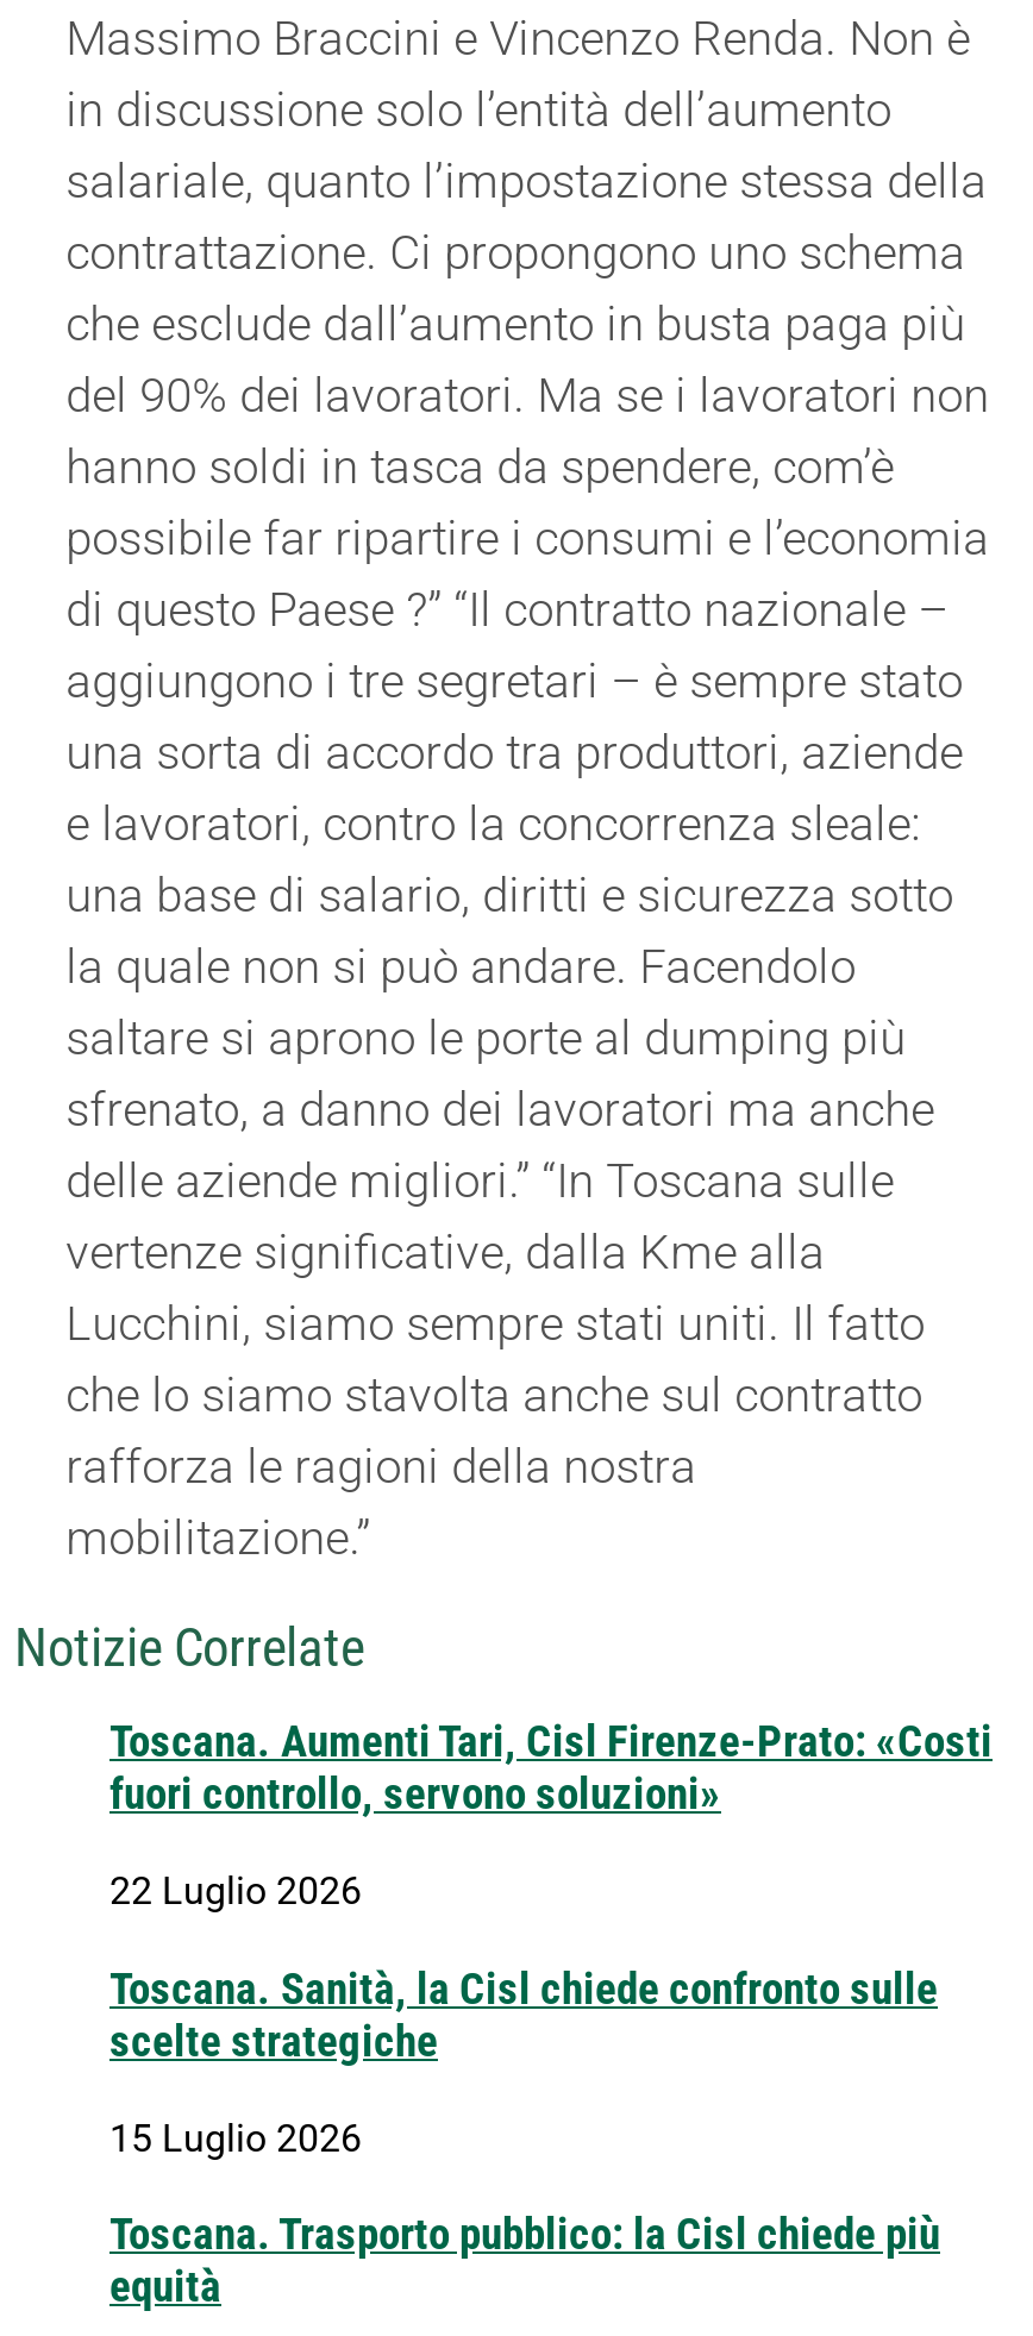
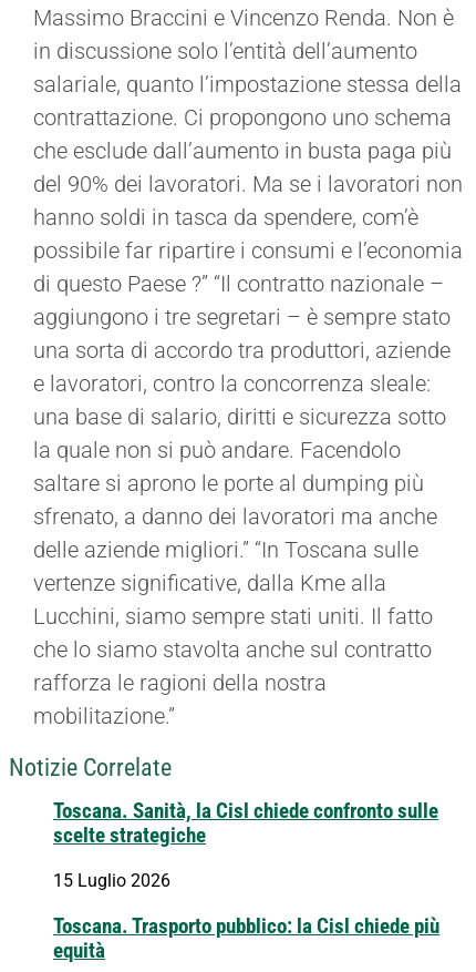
[109,1717,993,1914] Toscana. Aumenti Tari, Cisl Firenze-Prato: «Costi | fuori controllo, servono soluzioni» | 22 Luglio 2026 -> none

